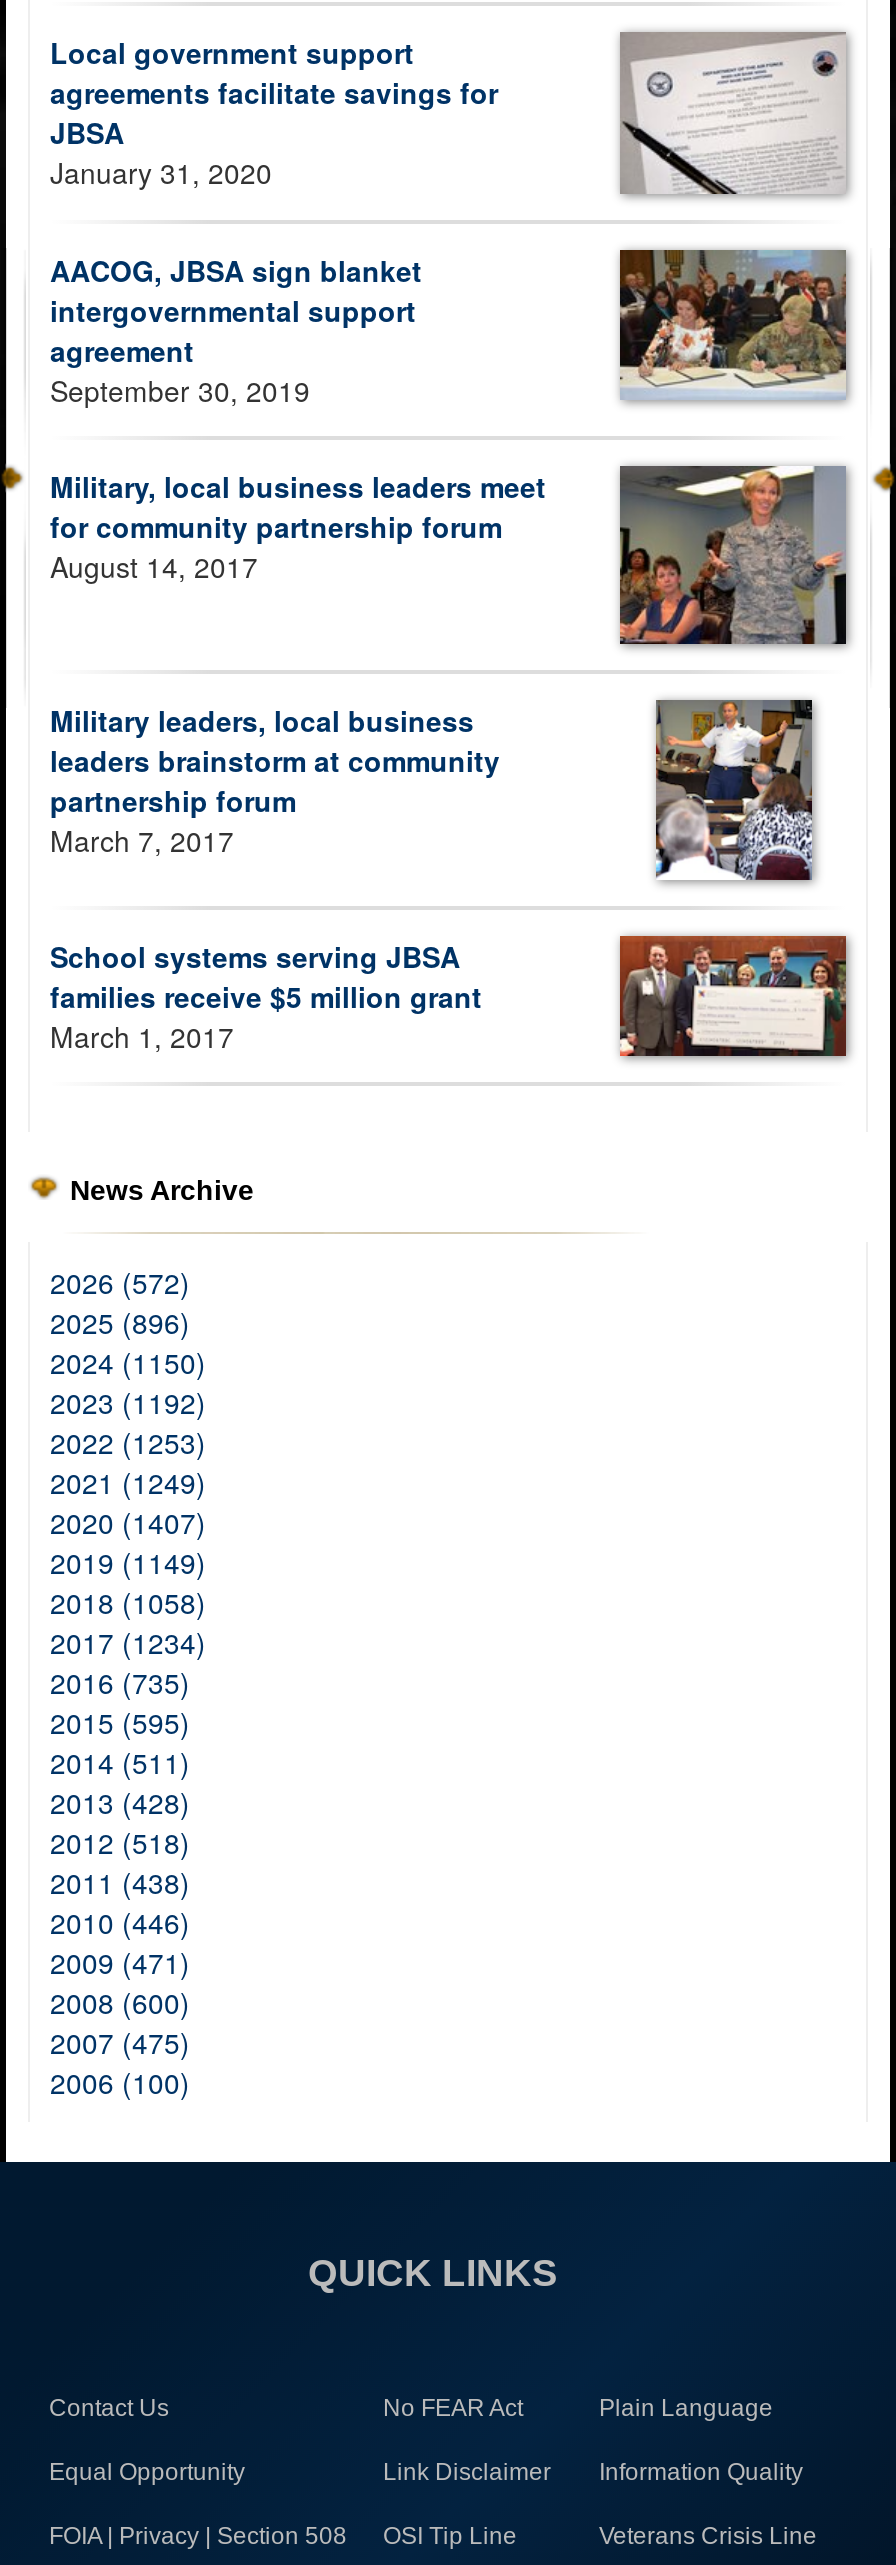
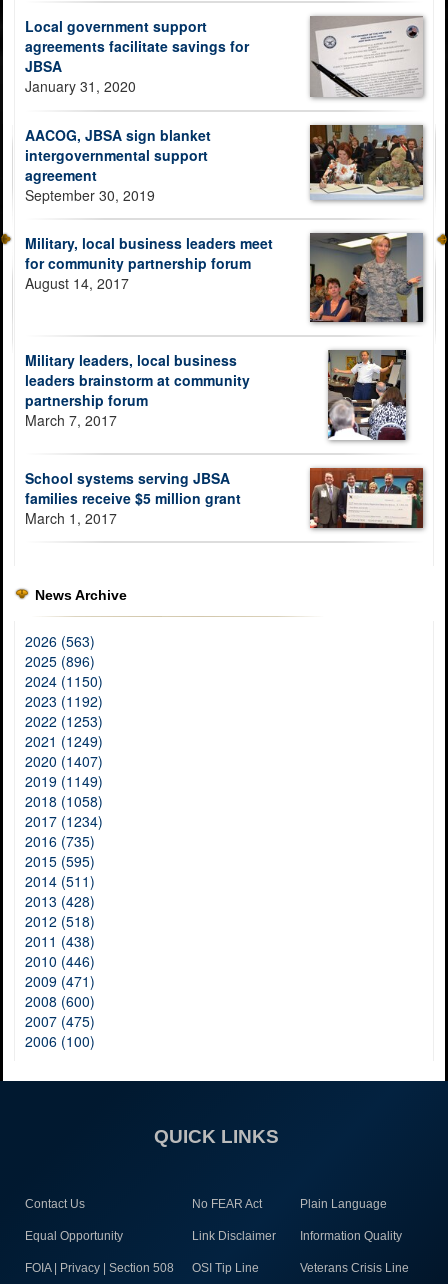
[50,1262,190,1302] 2026 (572) -> [25,631,95,651] 2026 (563)

